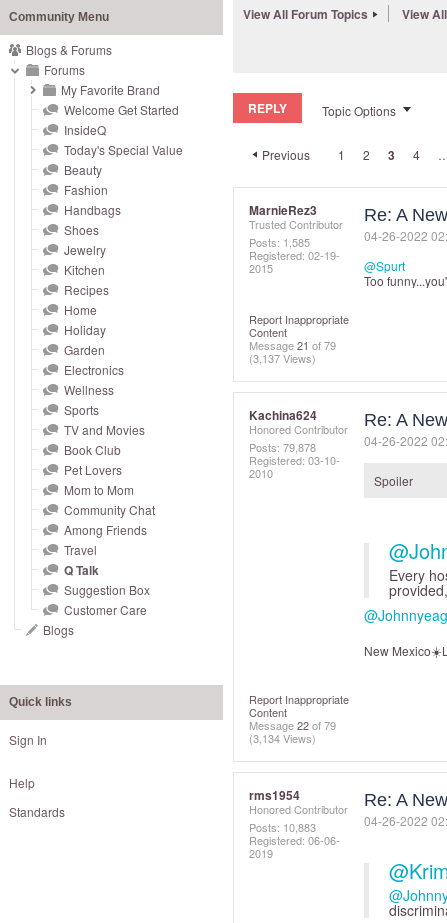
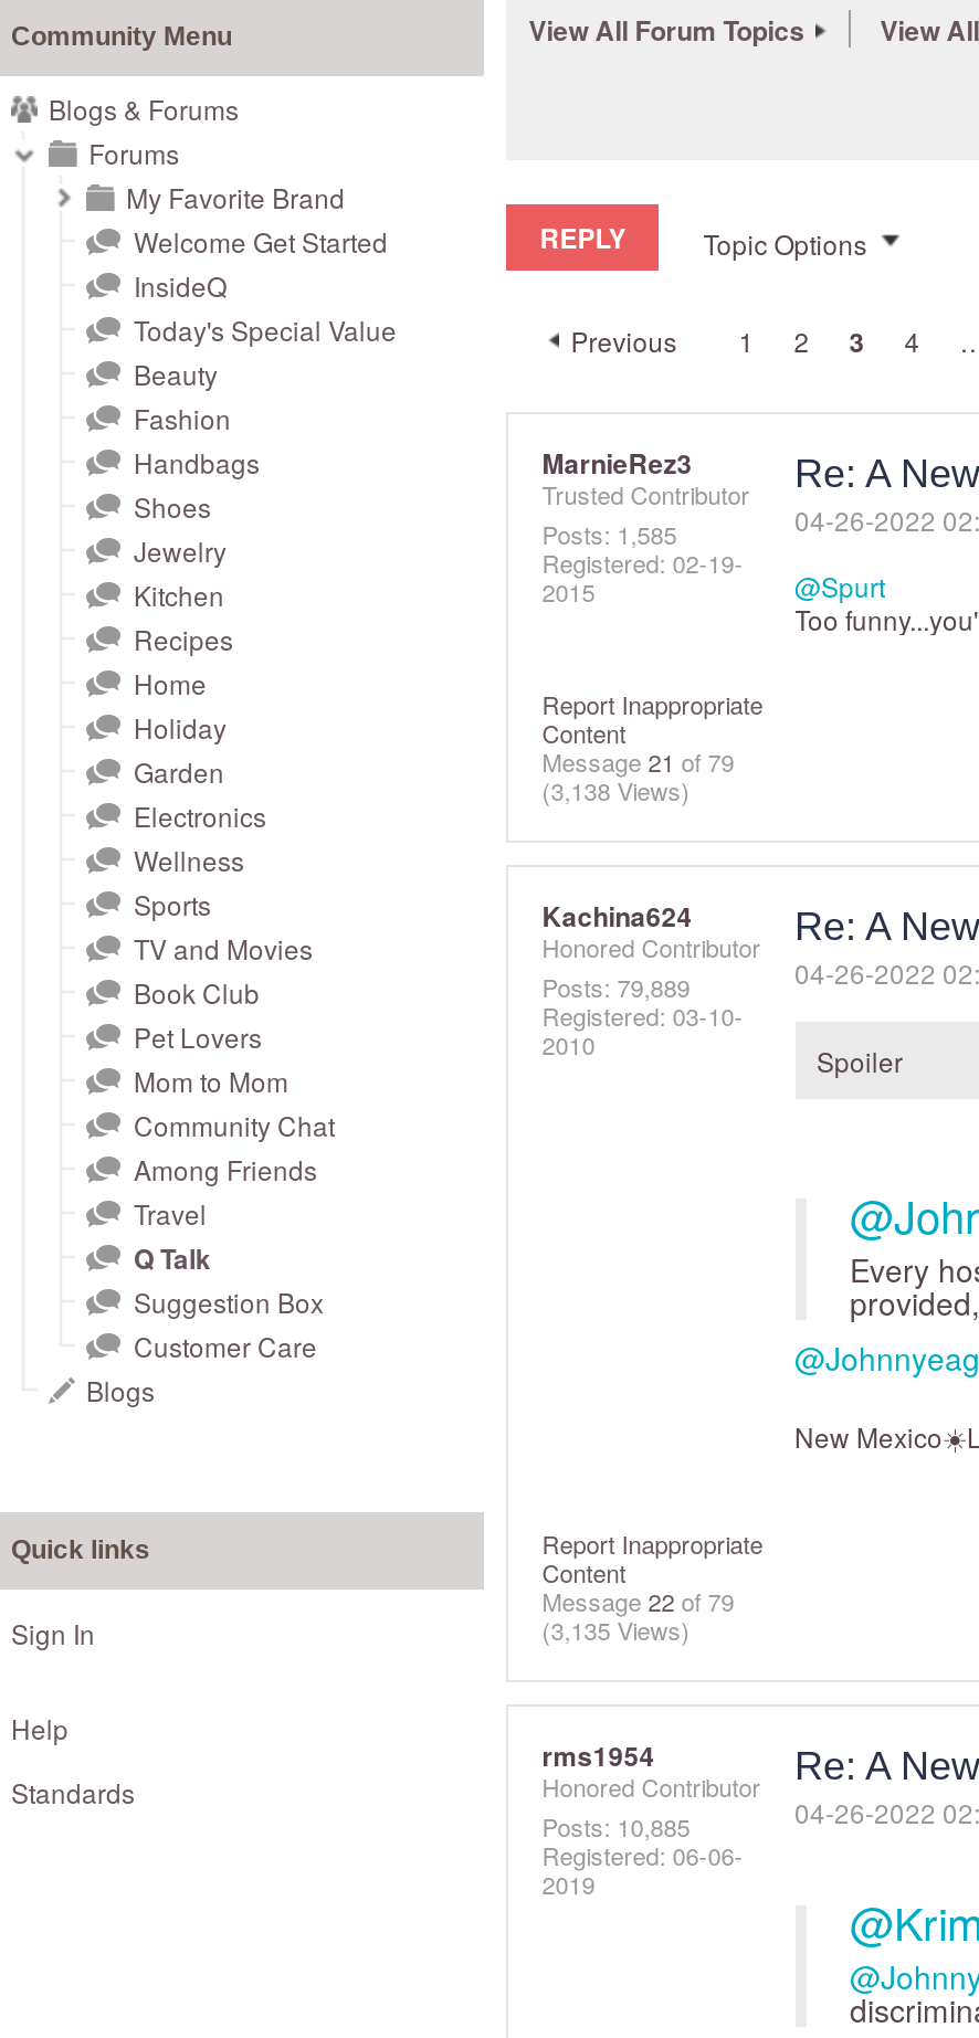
[249,350,316,366] (3,137 Views) -> [542,772,690,807] (3,138 Views)
[249,439,316,455] Posts: 79,878 -> [542,969,690,1004] Posts: 79,889
[249,730,316,746] (3,134 Views) -> [542,1612,690,1647] (3,135 Views)
[249,819,316,835] Posts: 10,883 -> [542,1808,690,1844] Posts: 10,885

